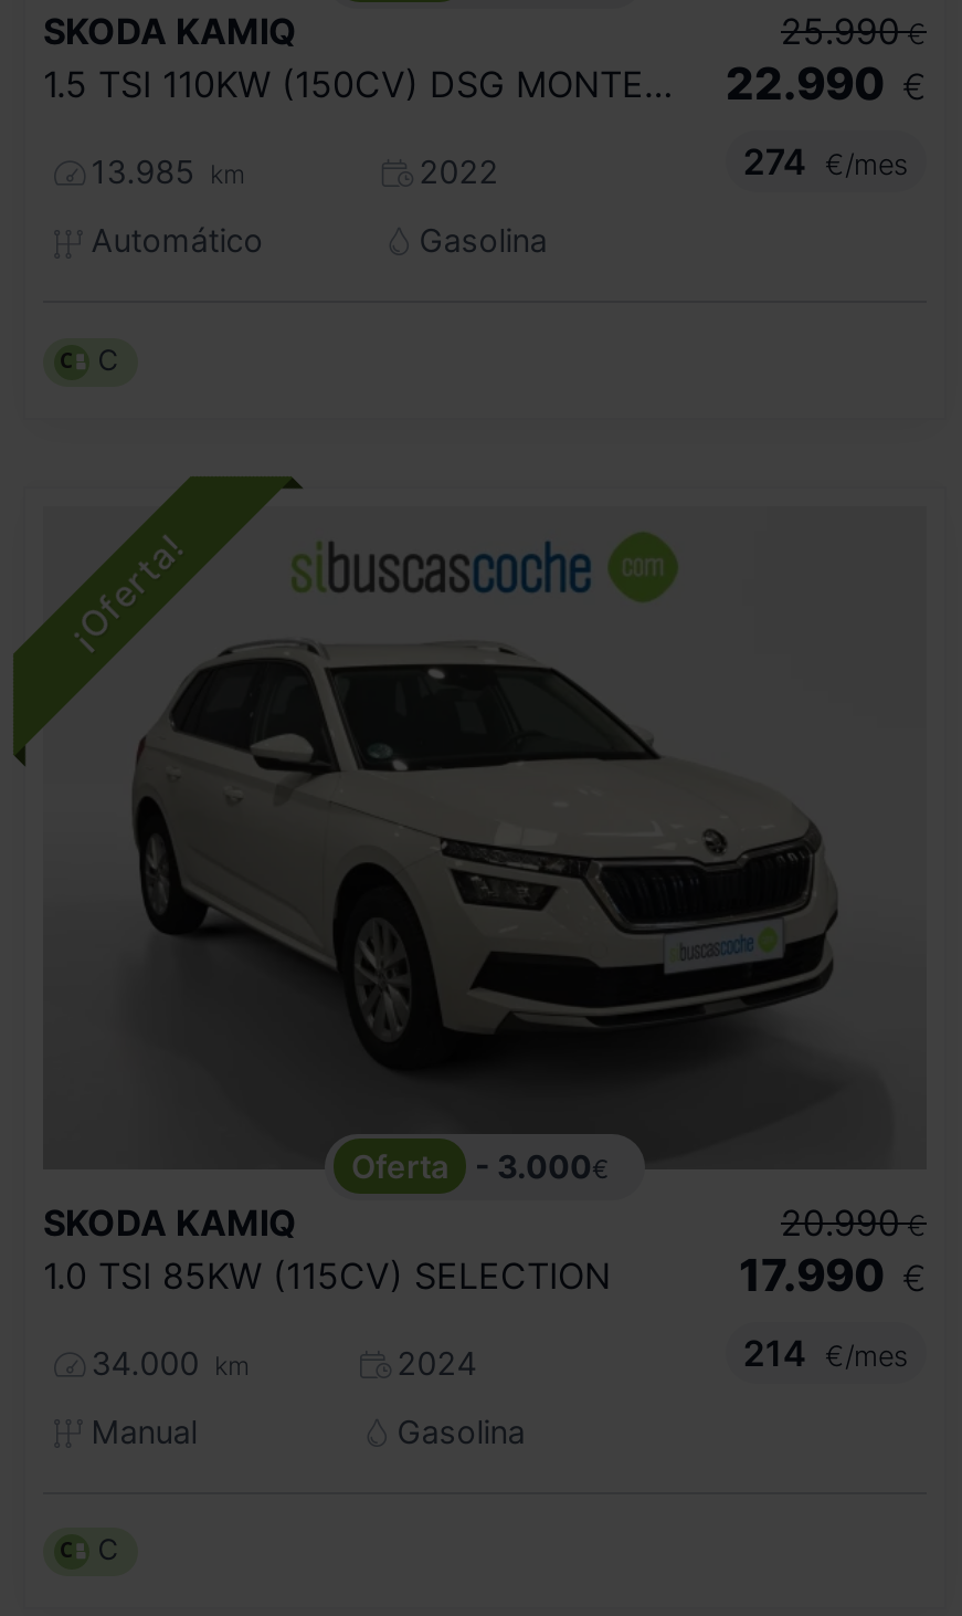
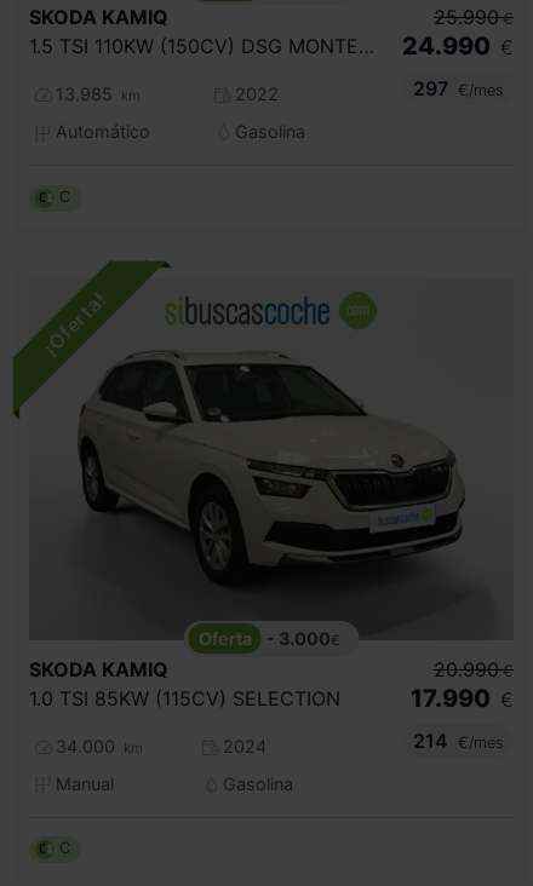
[726,58,927,111] 22.990 € -> [402,32,514,61] 24.990 €
[743,140,909,184] 274 €/mes -> [413,77,504,101] 297 €/mes

